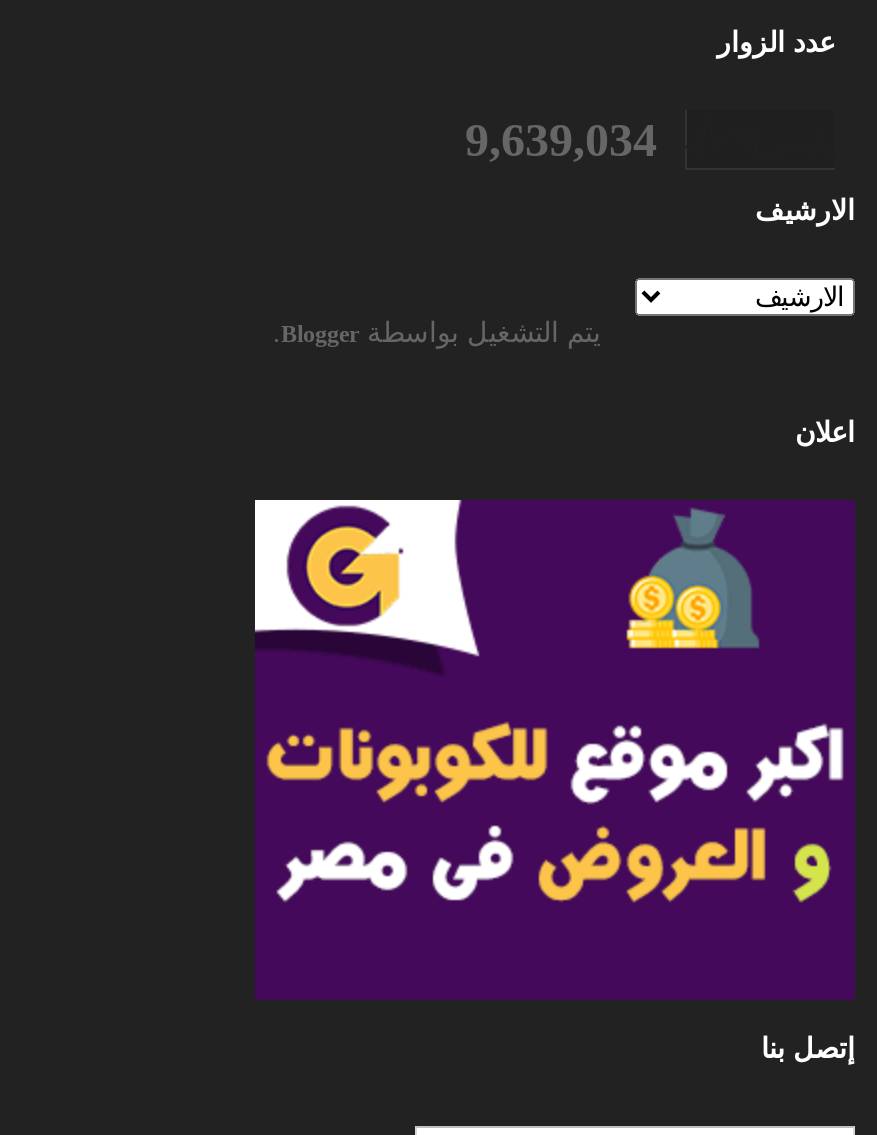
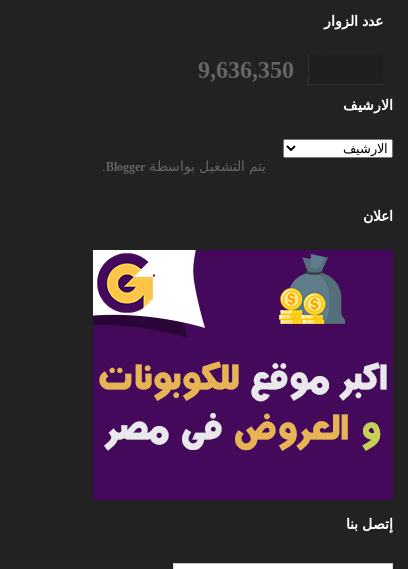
[465,114,657,166] 9,639,034 -> [198,57,294,83] 9,636,350
[263,504,405,628] [image] -> [96,252,167,314] [image]

